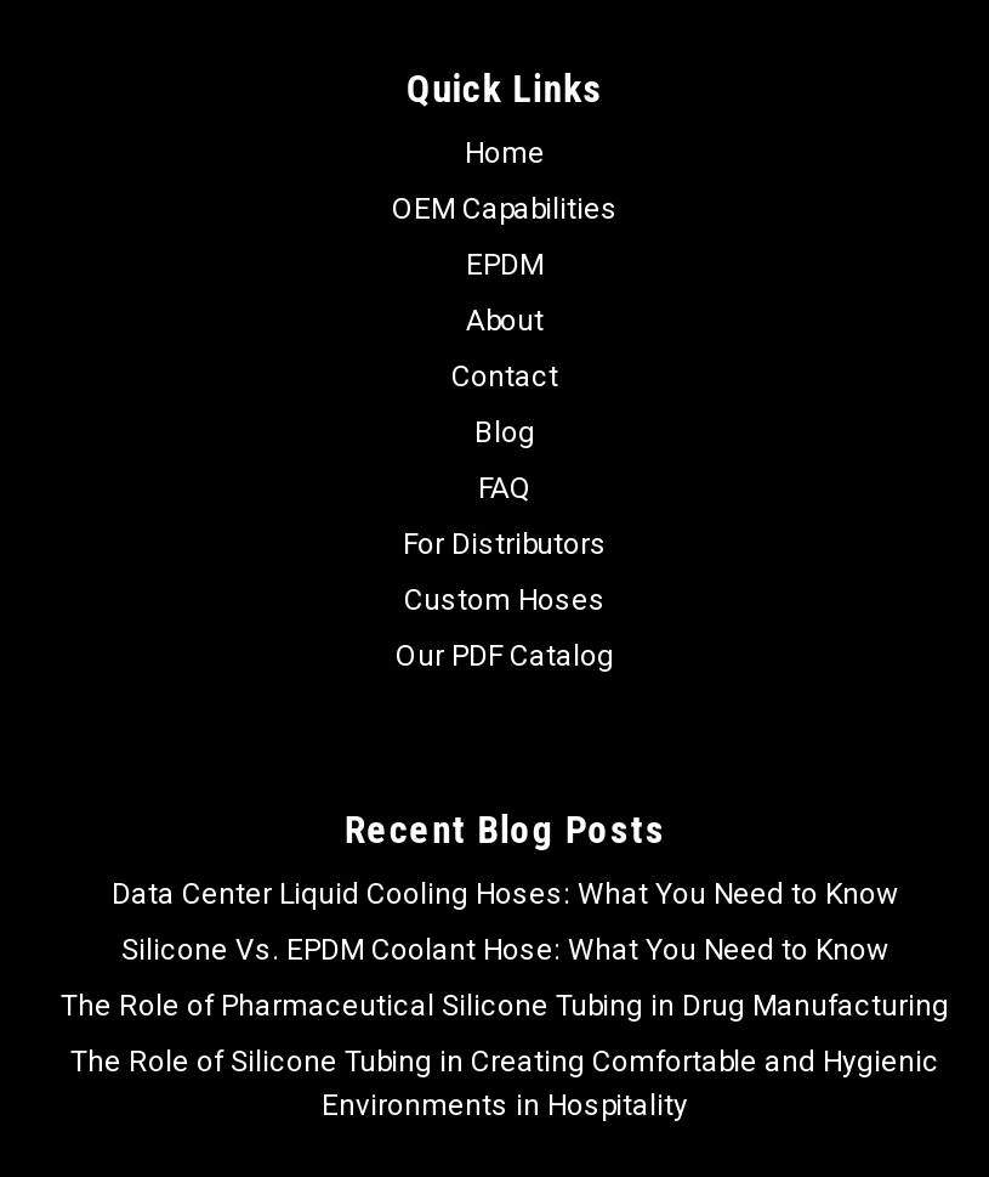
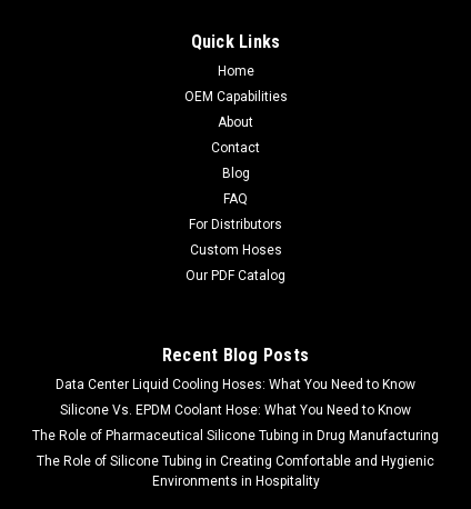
[466,248,544,282] EPDM -> none

